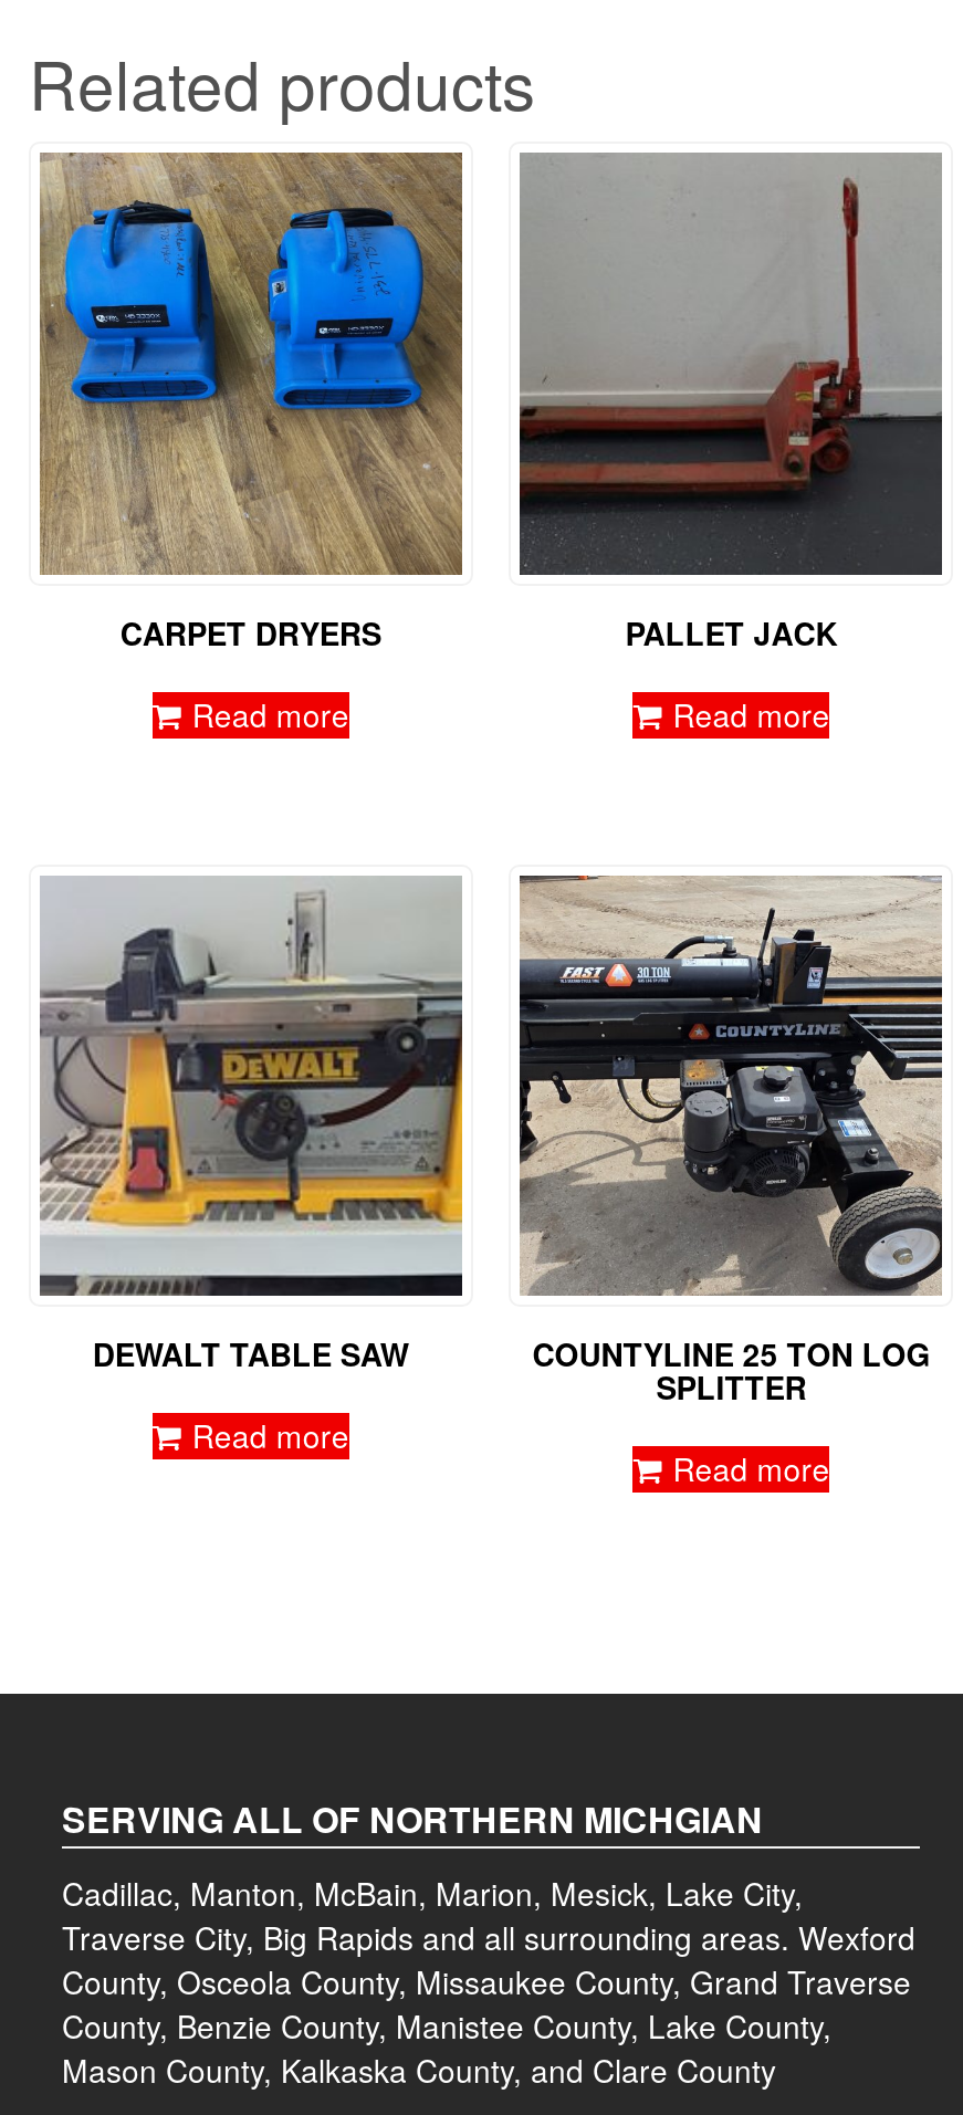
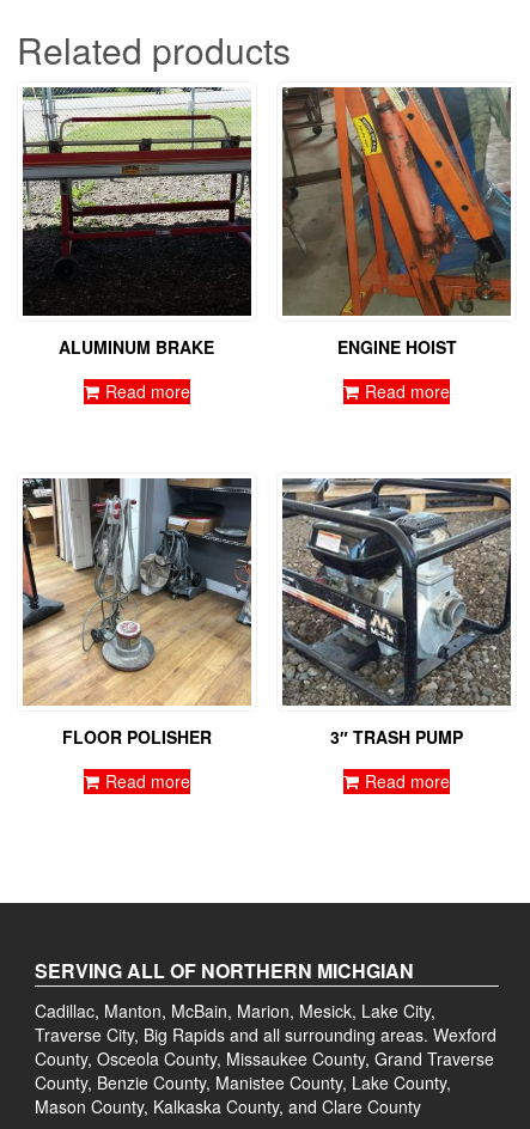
[38,150,464,654] [image] | CARPET DRYERS -> [22,86,252,359] [image] | ALUMINUM BRAKE
[520,153,942,654] [image] | PALLET JACK -> [282,86,512,359] [image] | ENGINE HOIST
[38,876,464,1376] [image] | DEWALT TABLE SAW -> [22,477,252,749] [image] | FLOOR POLISHER
[517,873,942,1409] [image] | COUNTYLINE 25 TON LOG | SPLITTER -> [281,478,512,749] [image] | 3″ TRASH PUMP

